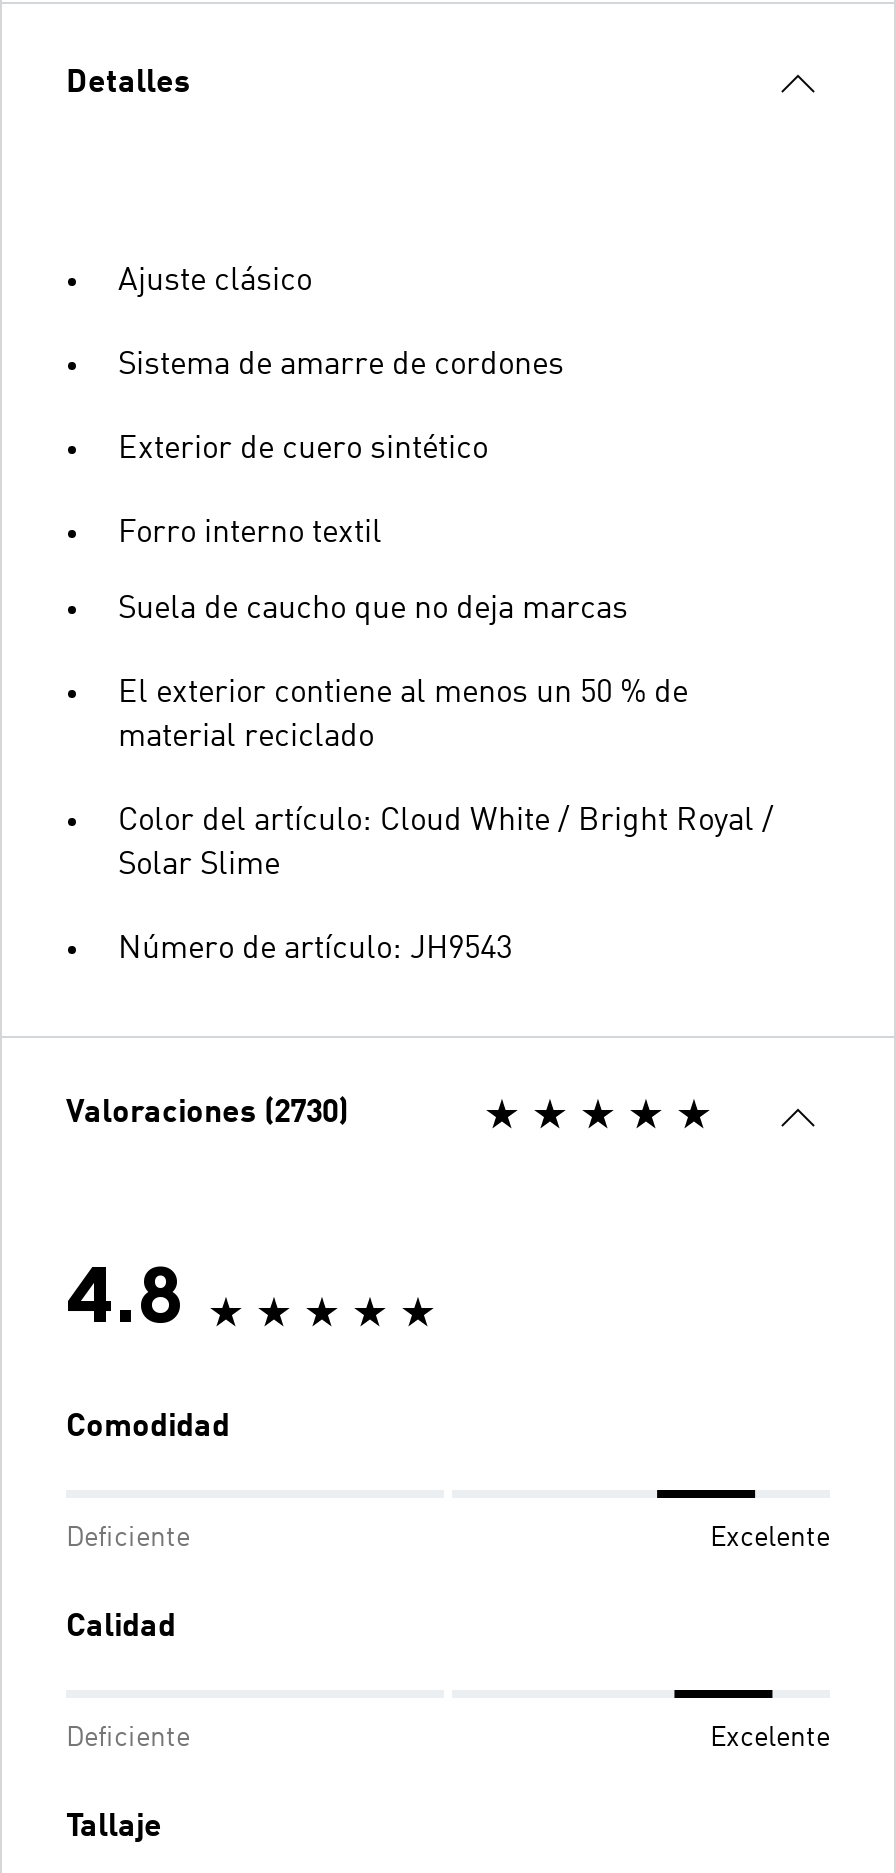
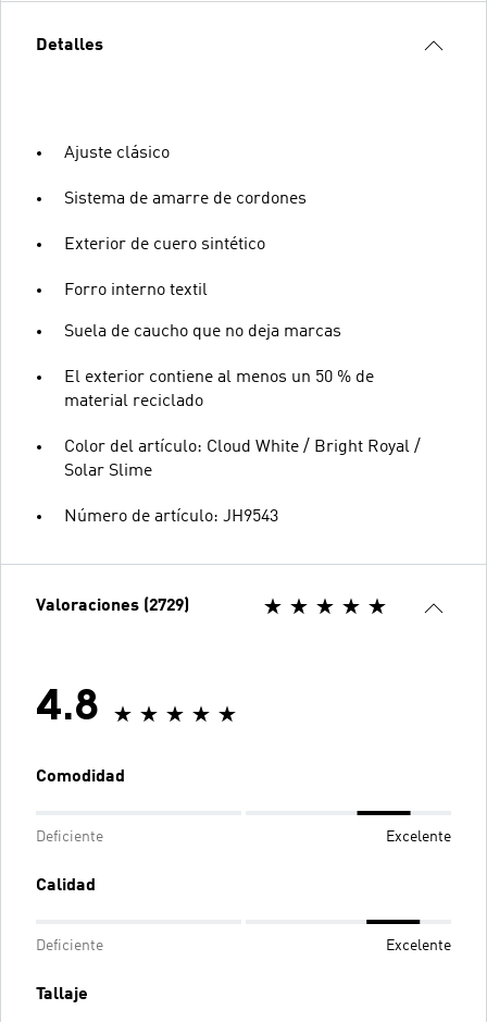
[66,1098,348,1130] Valoraciones (2730) -> [36,598,189,615] Valoraciones (2729)

